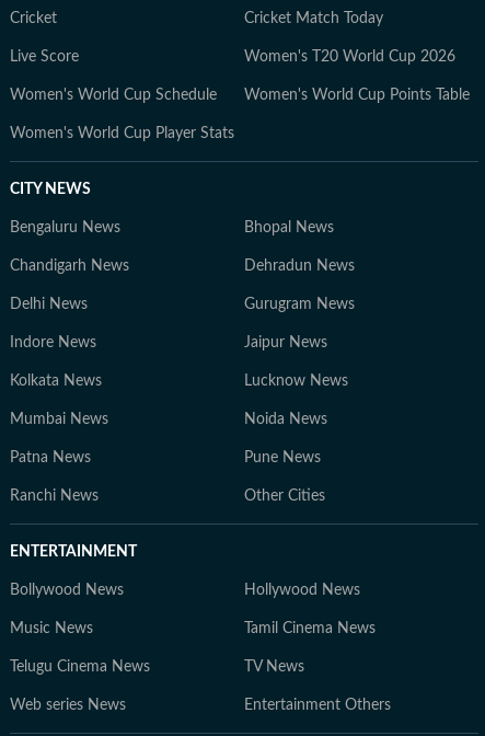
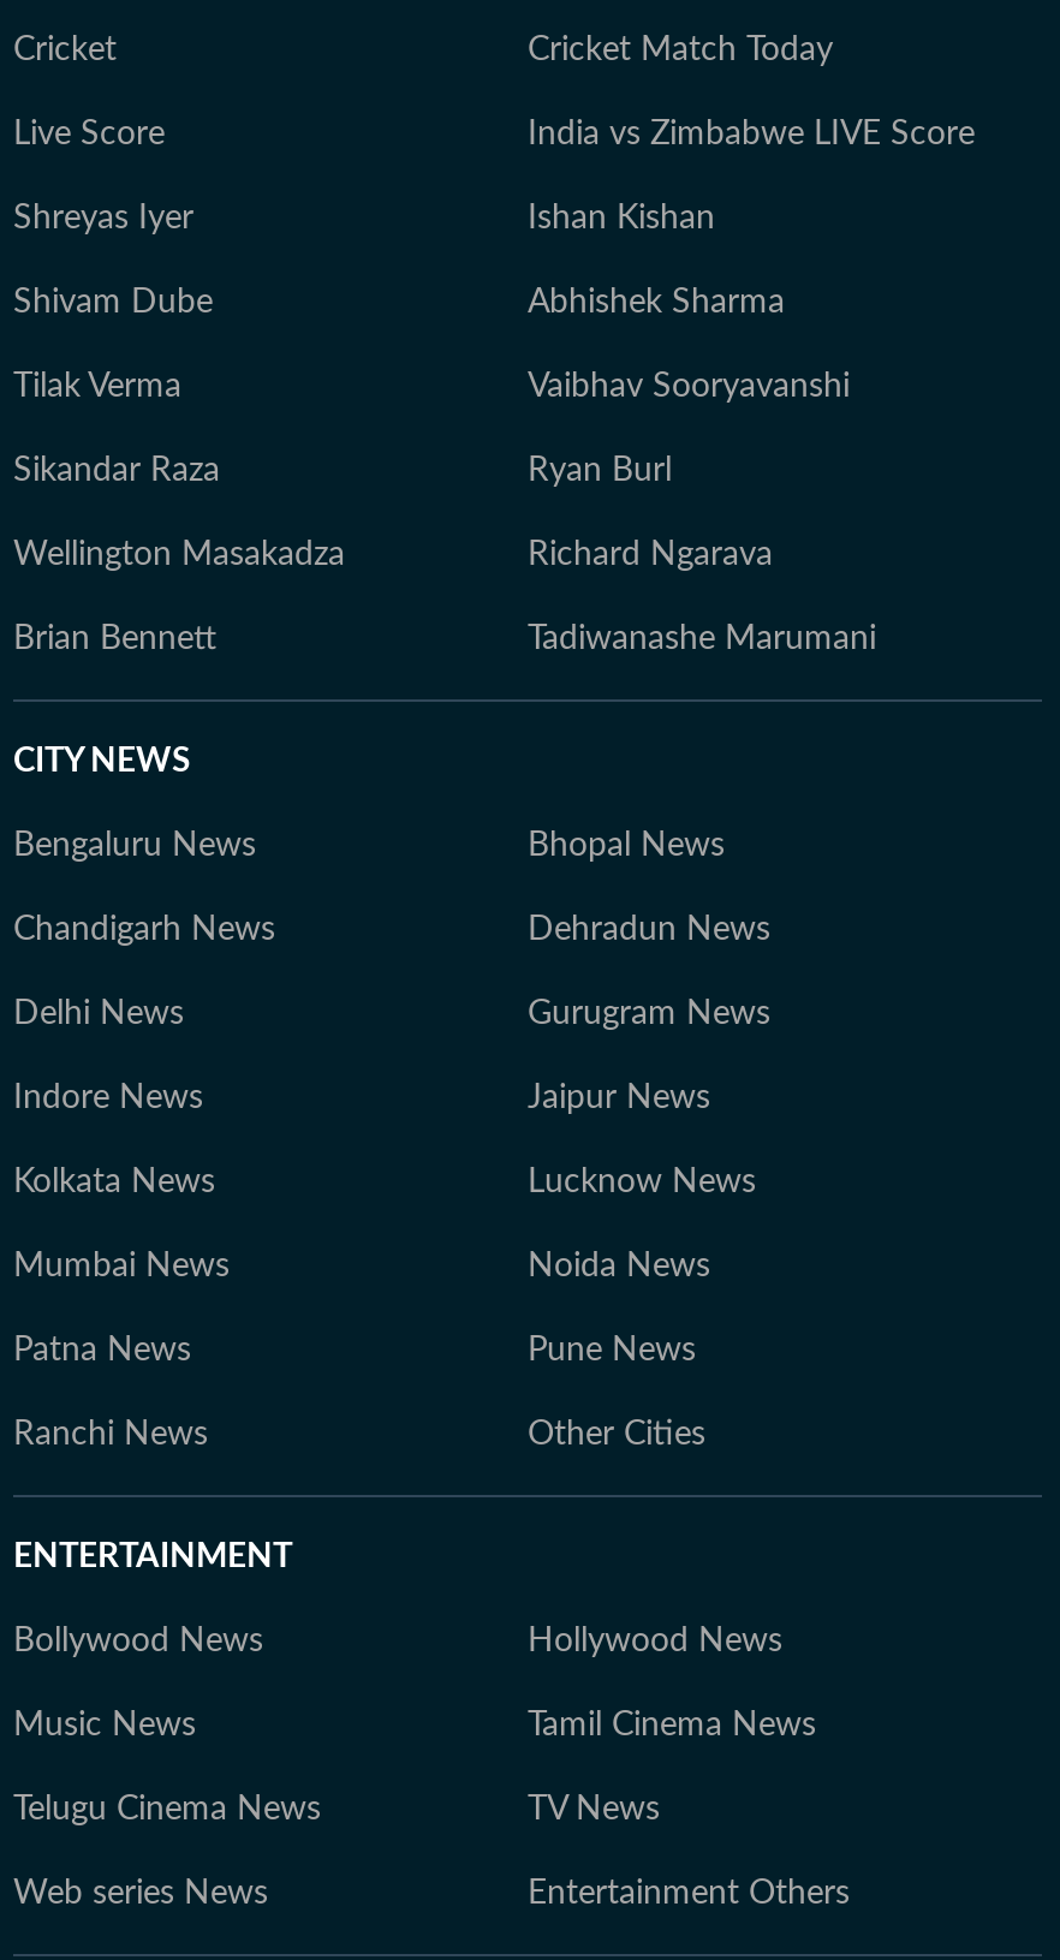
[10,49,470,141] Women's T20 World Cup 2026 | Women's World Cup Schedule | Women's World Cup Points Table | Women's World Cup Player Stats -> [13,118,975,656] India vs Zimbabwe LIVE Score | Shreyas Iyer | Ishan Kishan | Shivam Dube | Abhishek Sharma | Tilak Verma | Vaibhav Sooryavanshi | Sikandar Raza | Ryan Burl | Wellington Masakadza | Richard Ngarava | Brian Bennett | Tadiwanashe Marumani

